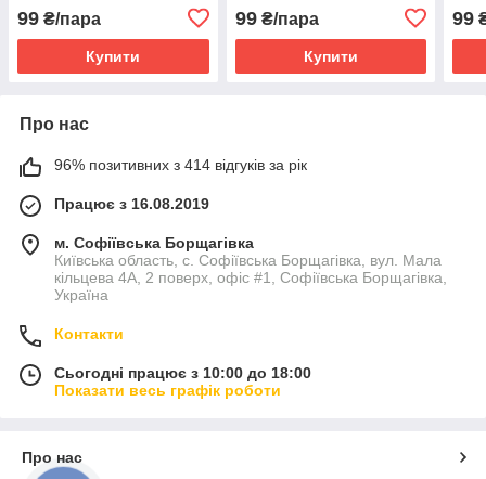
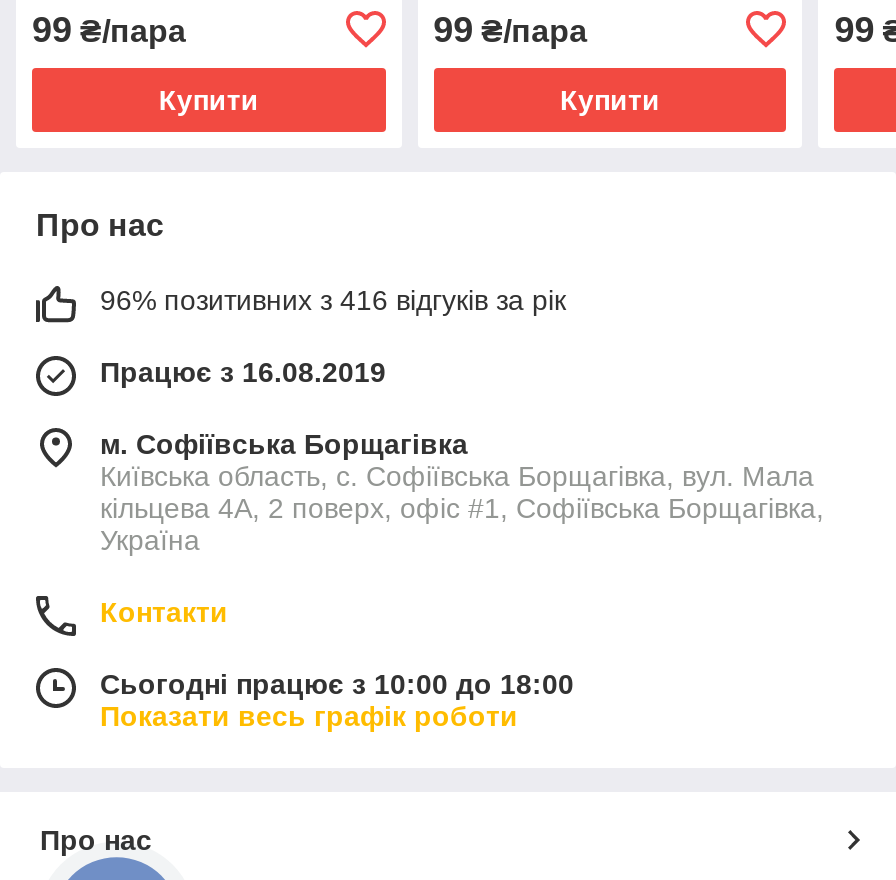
[54,156,307,173] 96% позитивних з 414 відгуків за рік -> [100,284,566,316] 96% позитивних з 416 відгуків за рік

